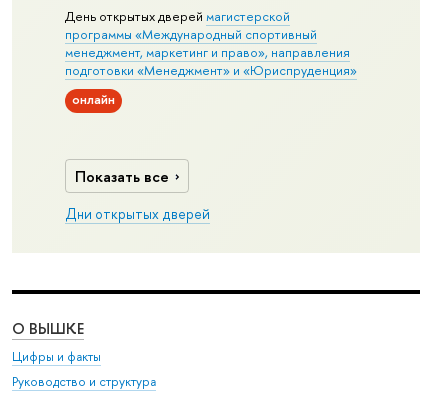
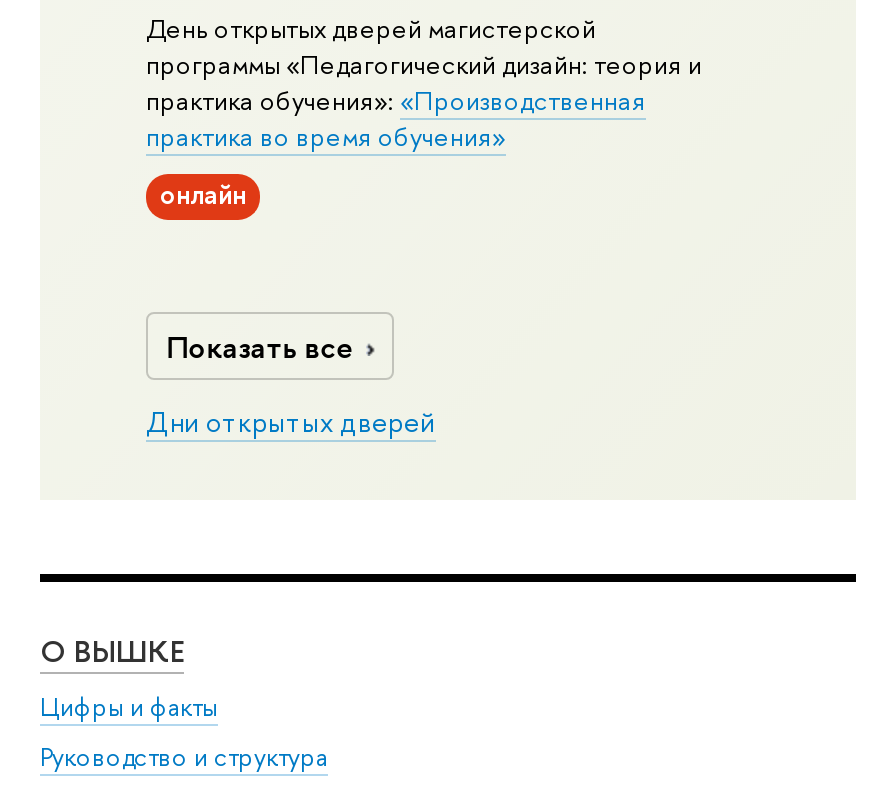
[65,25,357,79] программы «Международный спортивный | менеджмент, маркетинг и право», направления | подготовки «Менеджмент» и «Юриспруденция» -> [146,45,702,153] программы «Педагогический дизайн: теория и | практика обучения»: «Производственная | практика во время обучения»

